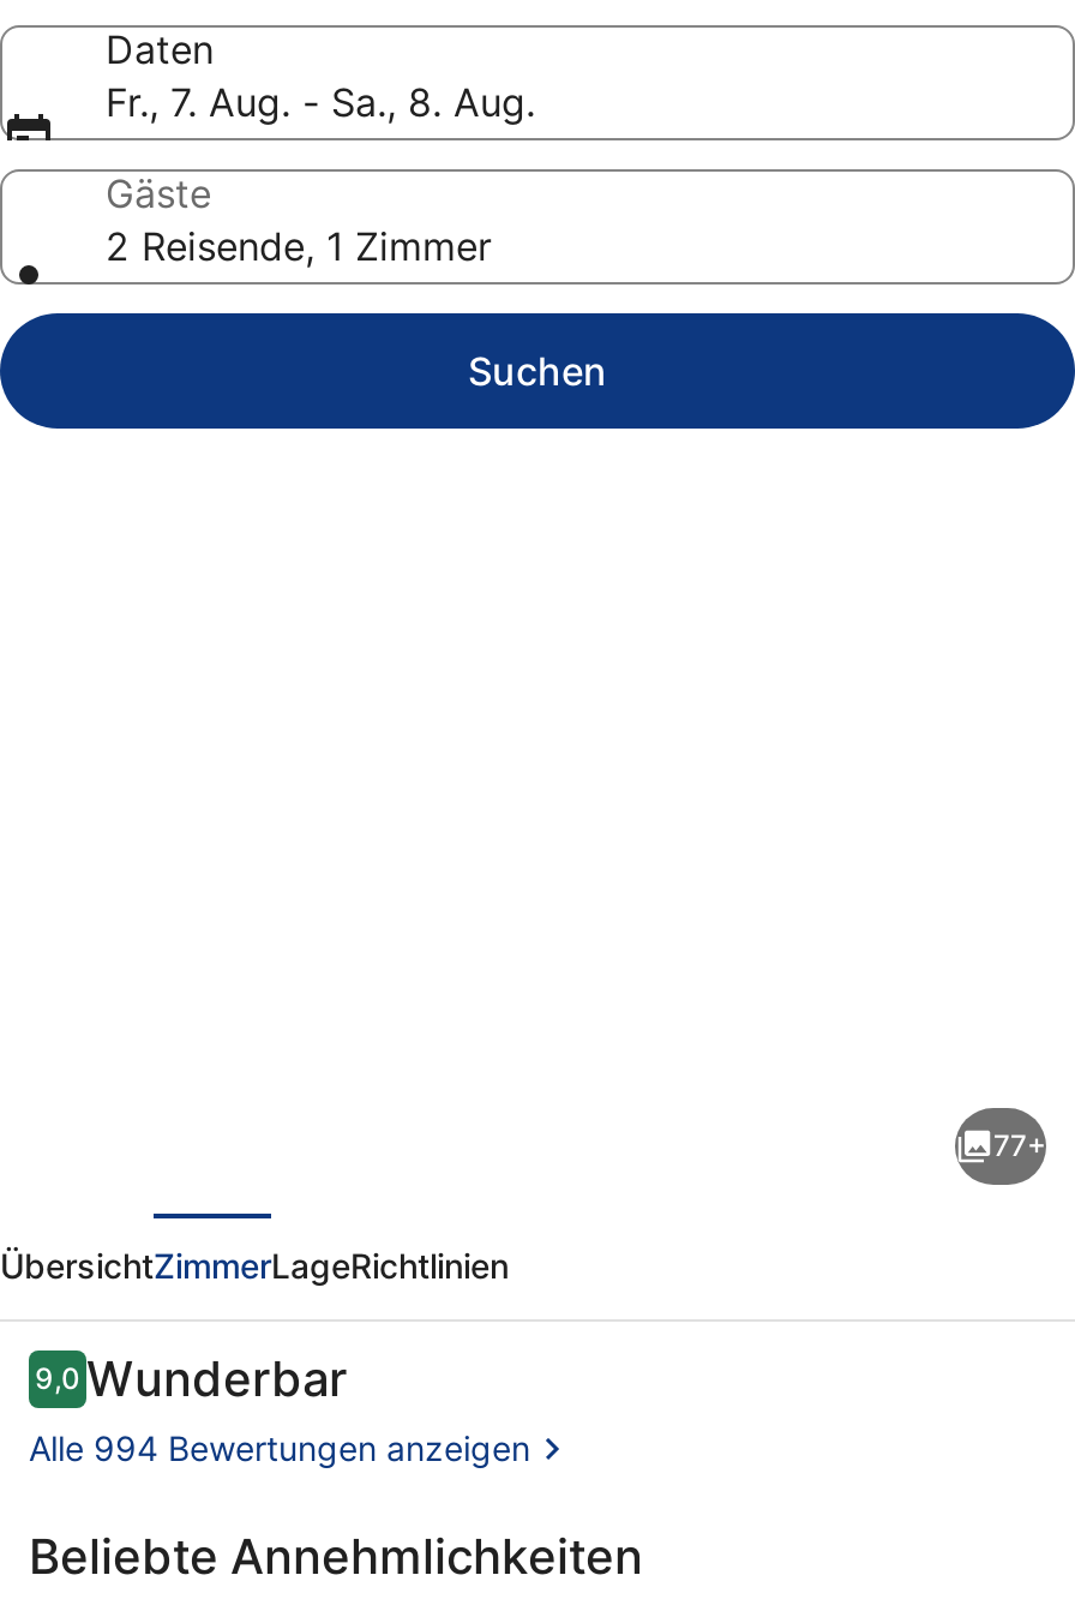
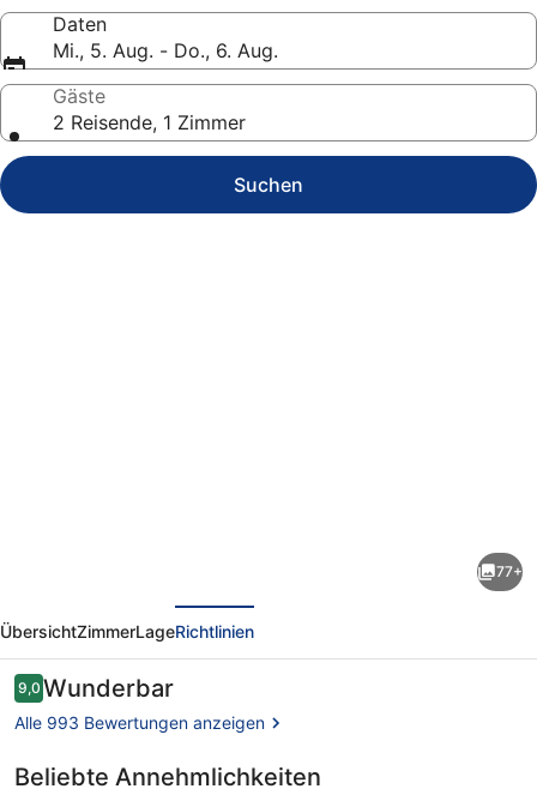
[106,78,535,126] Fr., 7. Aug. - Sa., 8. Aug. -> [53,38,278,62] Mi., 5. Aug. - Do., 6. Aug.
[29,1427,530,1467] Alle 994 Bewertungen anzeigen -> [14,712,265,732] Alle 993 Bewertungen anzeigen

